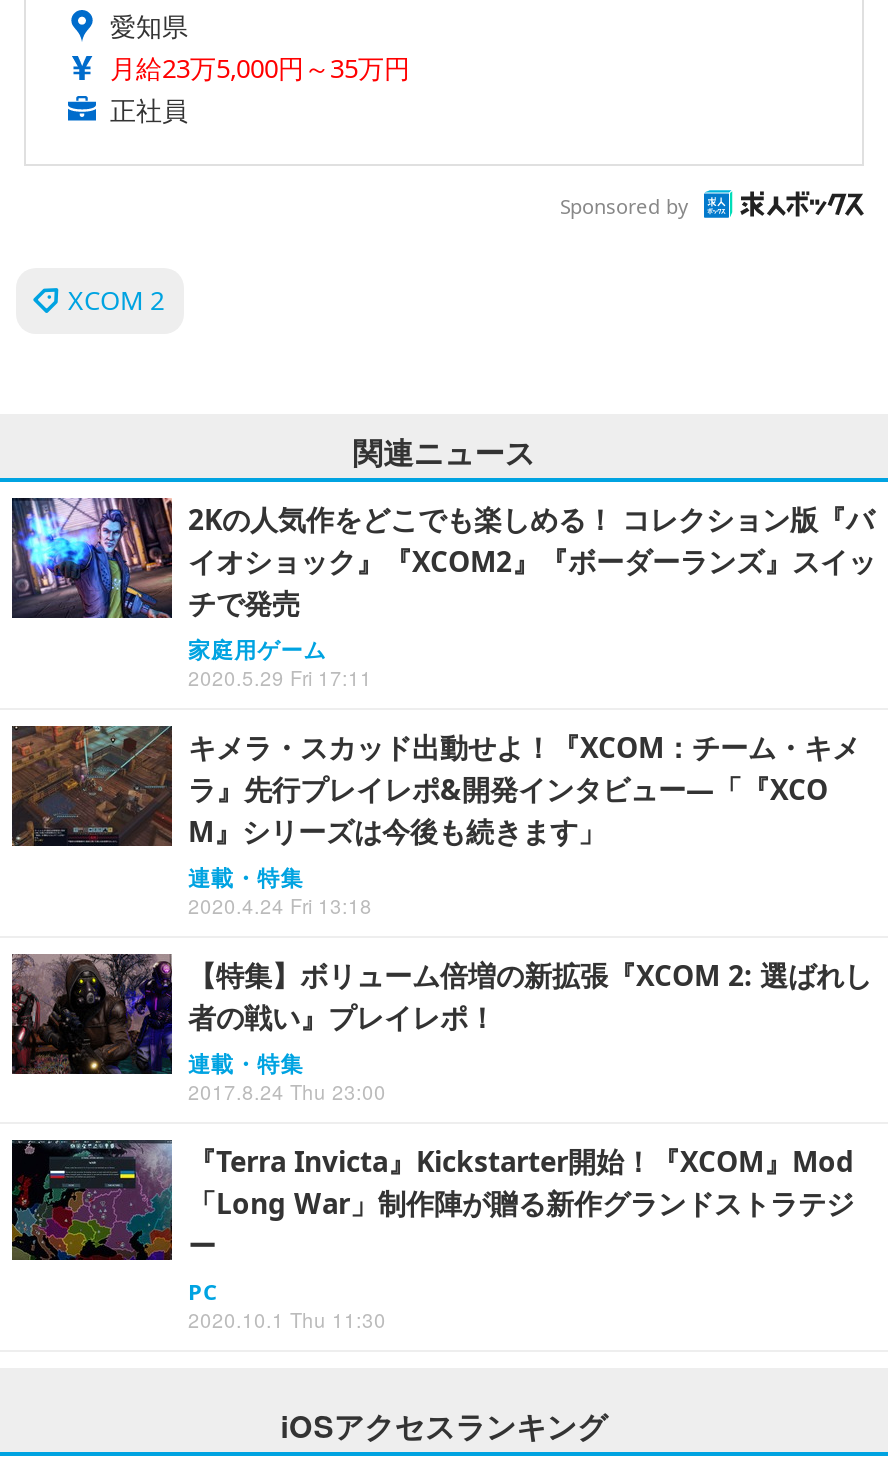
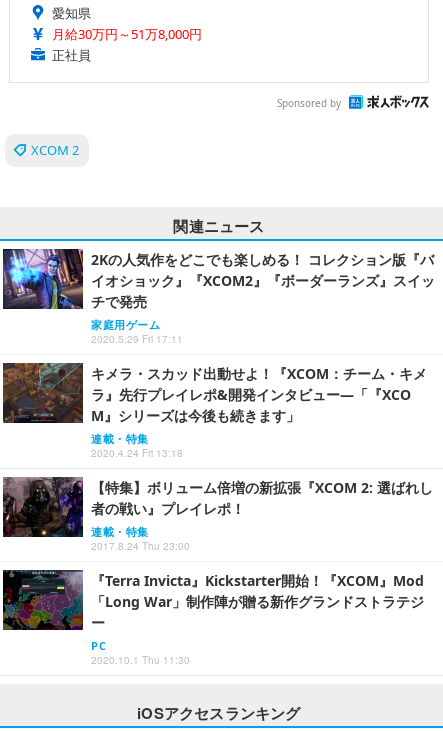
[110,51,410,87] 月給23万5,000円～35万円 -> [52,25,202,43] 月給30万円～51万8,000円

